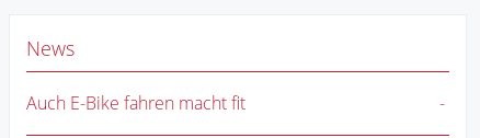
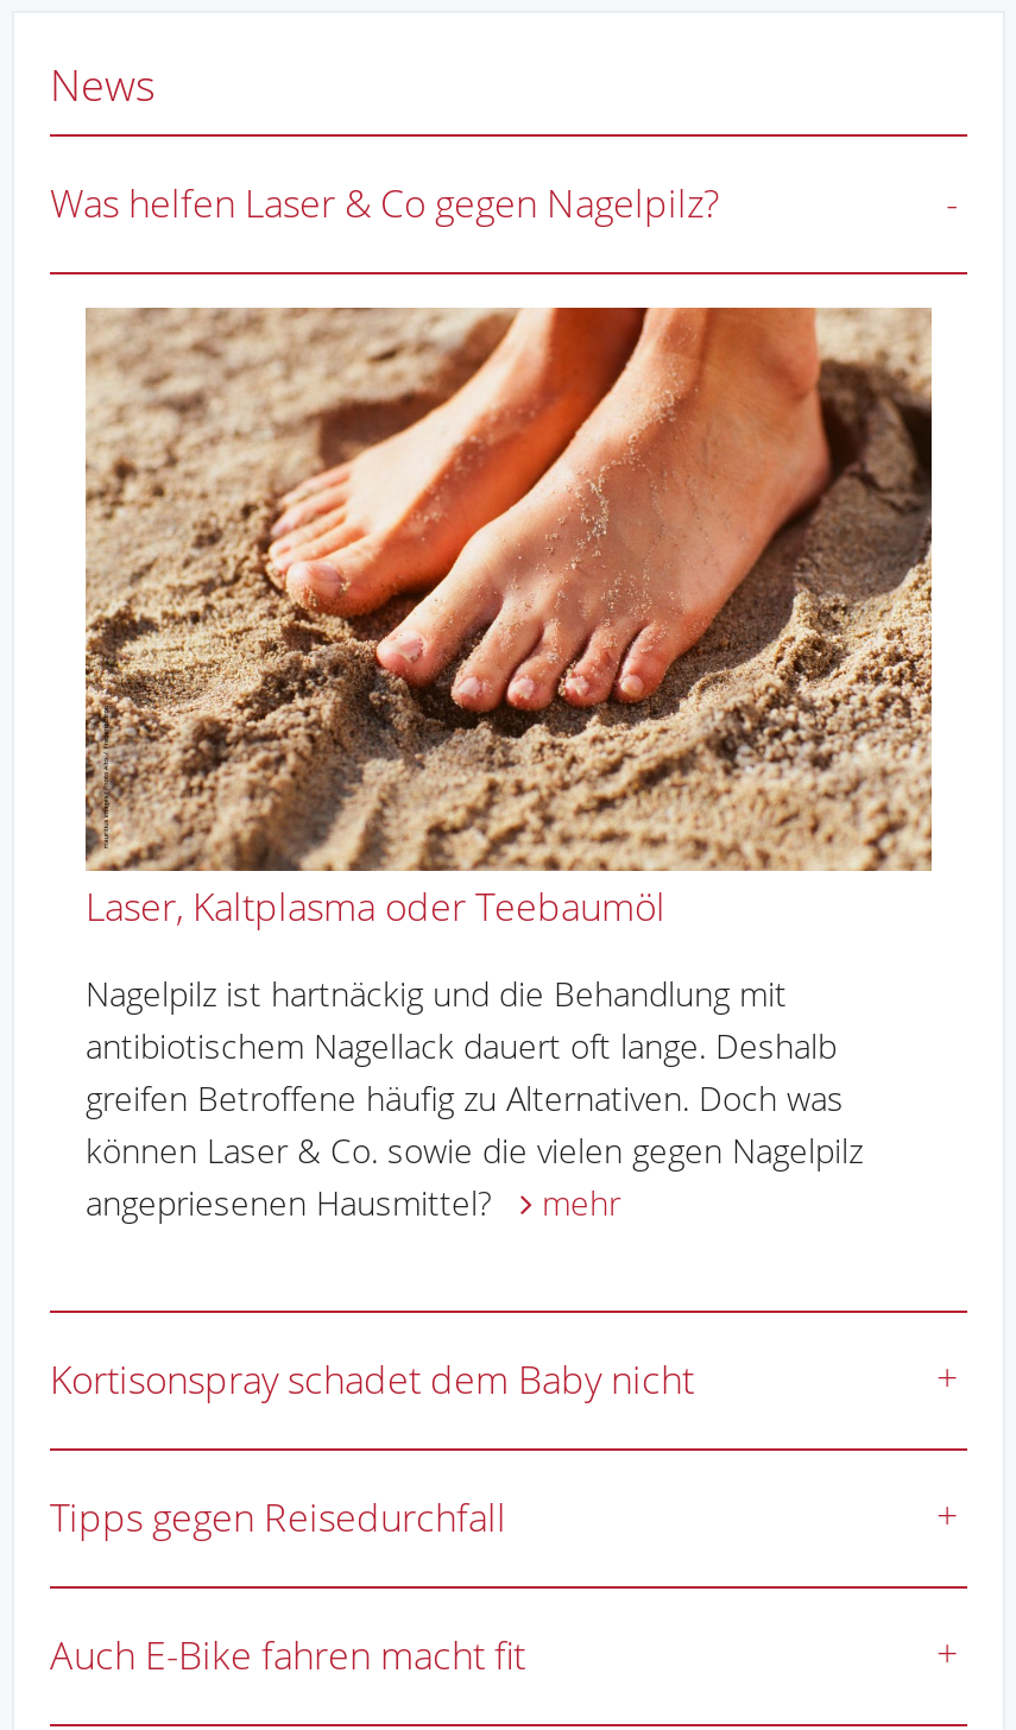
none -> [50,177,720,229] Was helfen Laser & Co gegen Nagelpilz?
none -> [50,305,934,1542] [image] | Laser, Kaltplasma oder Teebaumöl | Nagelpilz ist hartnäckig und die Behandlung mit | antibiotischem Nagellack dauert oft lange. Deshalb | greifen Betroffene häufig zu Alternativen. Doch was | können Laser & Co. sowie die vielen gegen Nagelpilz | angepriesenen Hausmittel? mehr | Kortisonspray schadet dem Baby nicht | Tipps gegen Reisedurchfall

